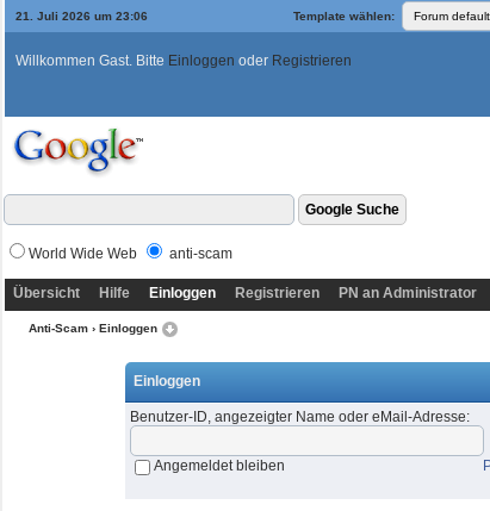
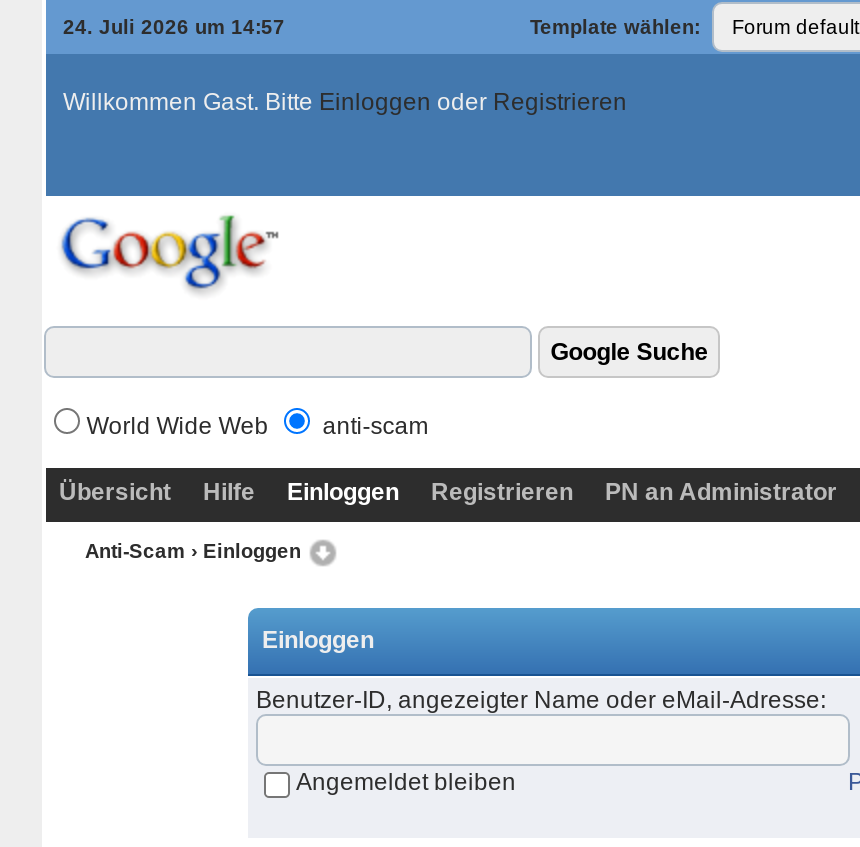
[15,10,147,23] 21. Juli 2026 um 23:06 -> [63,16,285,38] 24. Juli 2026 um 14:57

